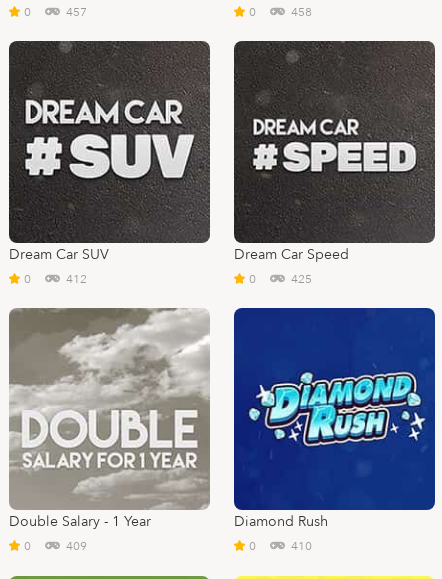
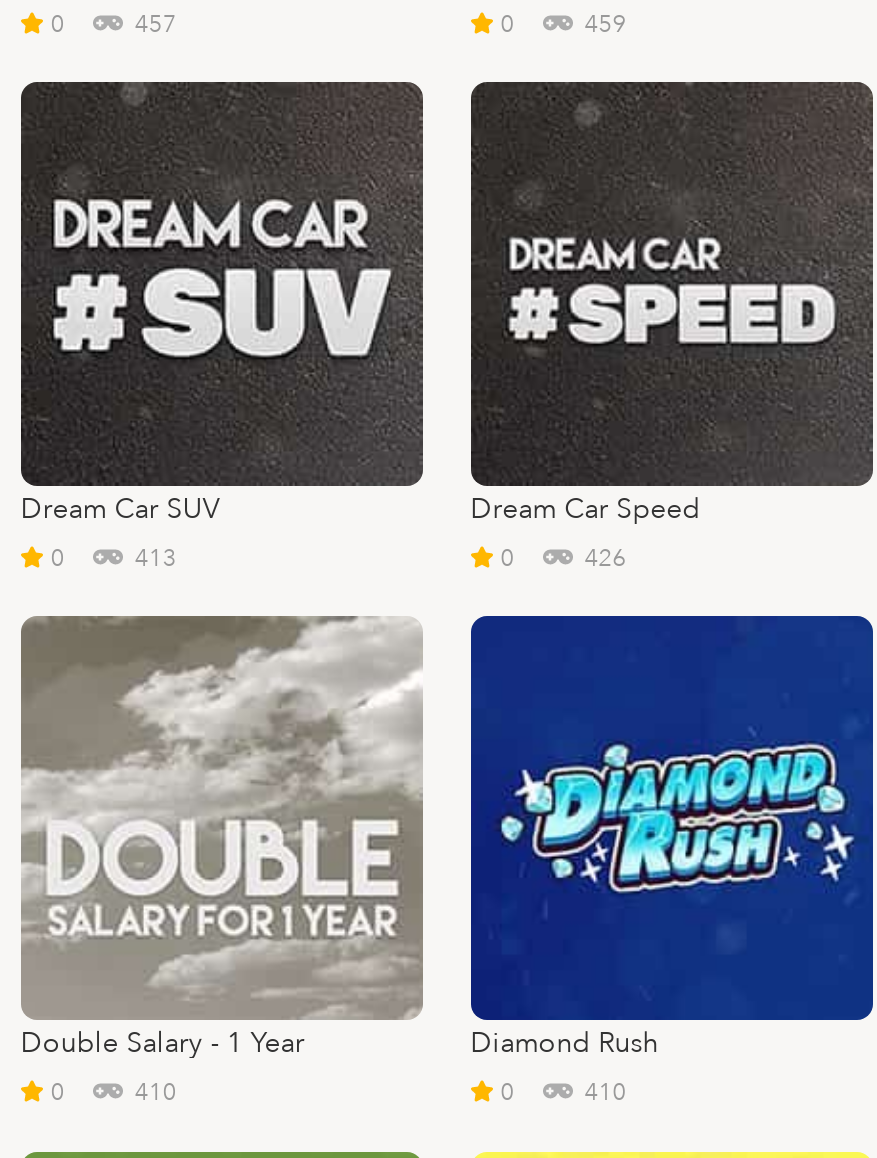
[291,3,312,19] 458 -> [584,7,626,39] 459
[66,271,87,287] 412 -> [135,542,177,574] 413
[291,271,312,287] 425 -> [584,542,626,574] 426
[66,538,87,554] 409 -> [135,1076,177,1108] 410

